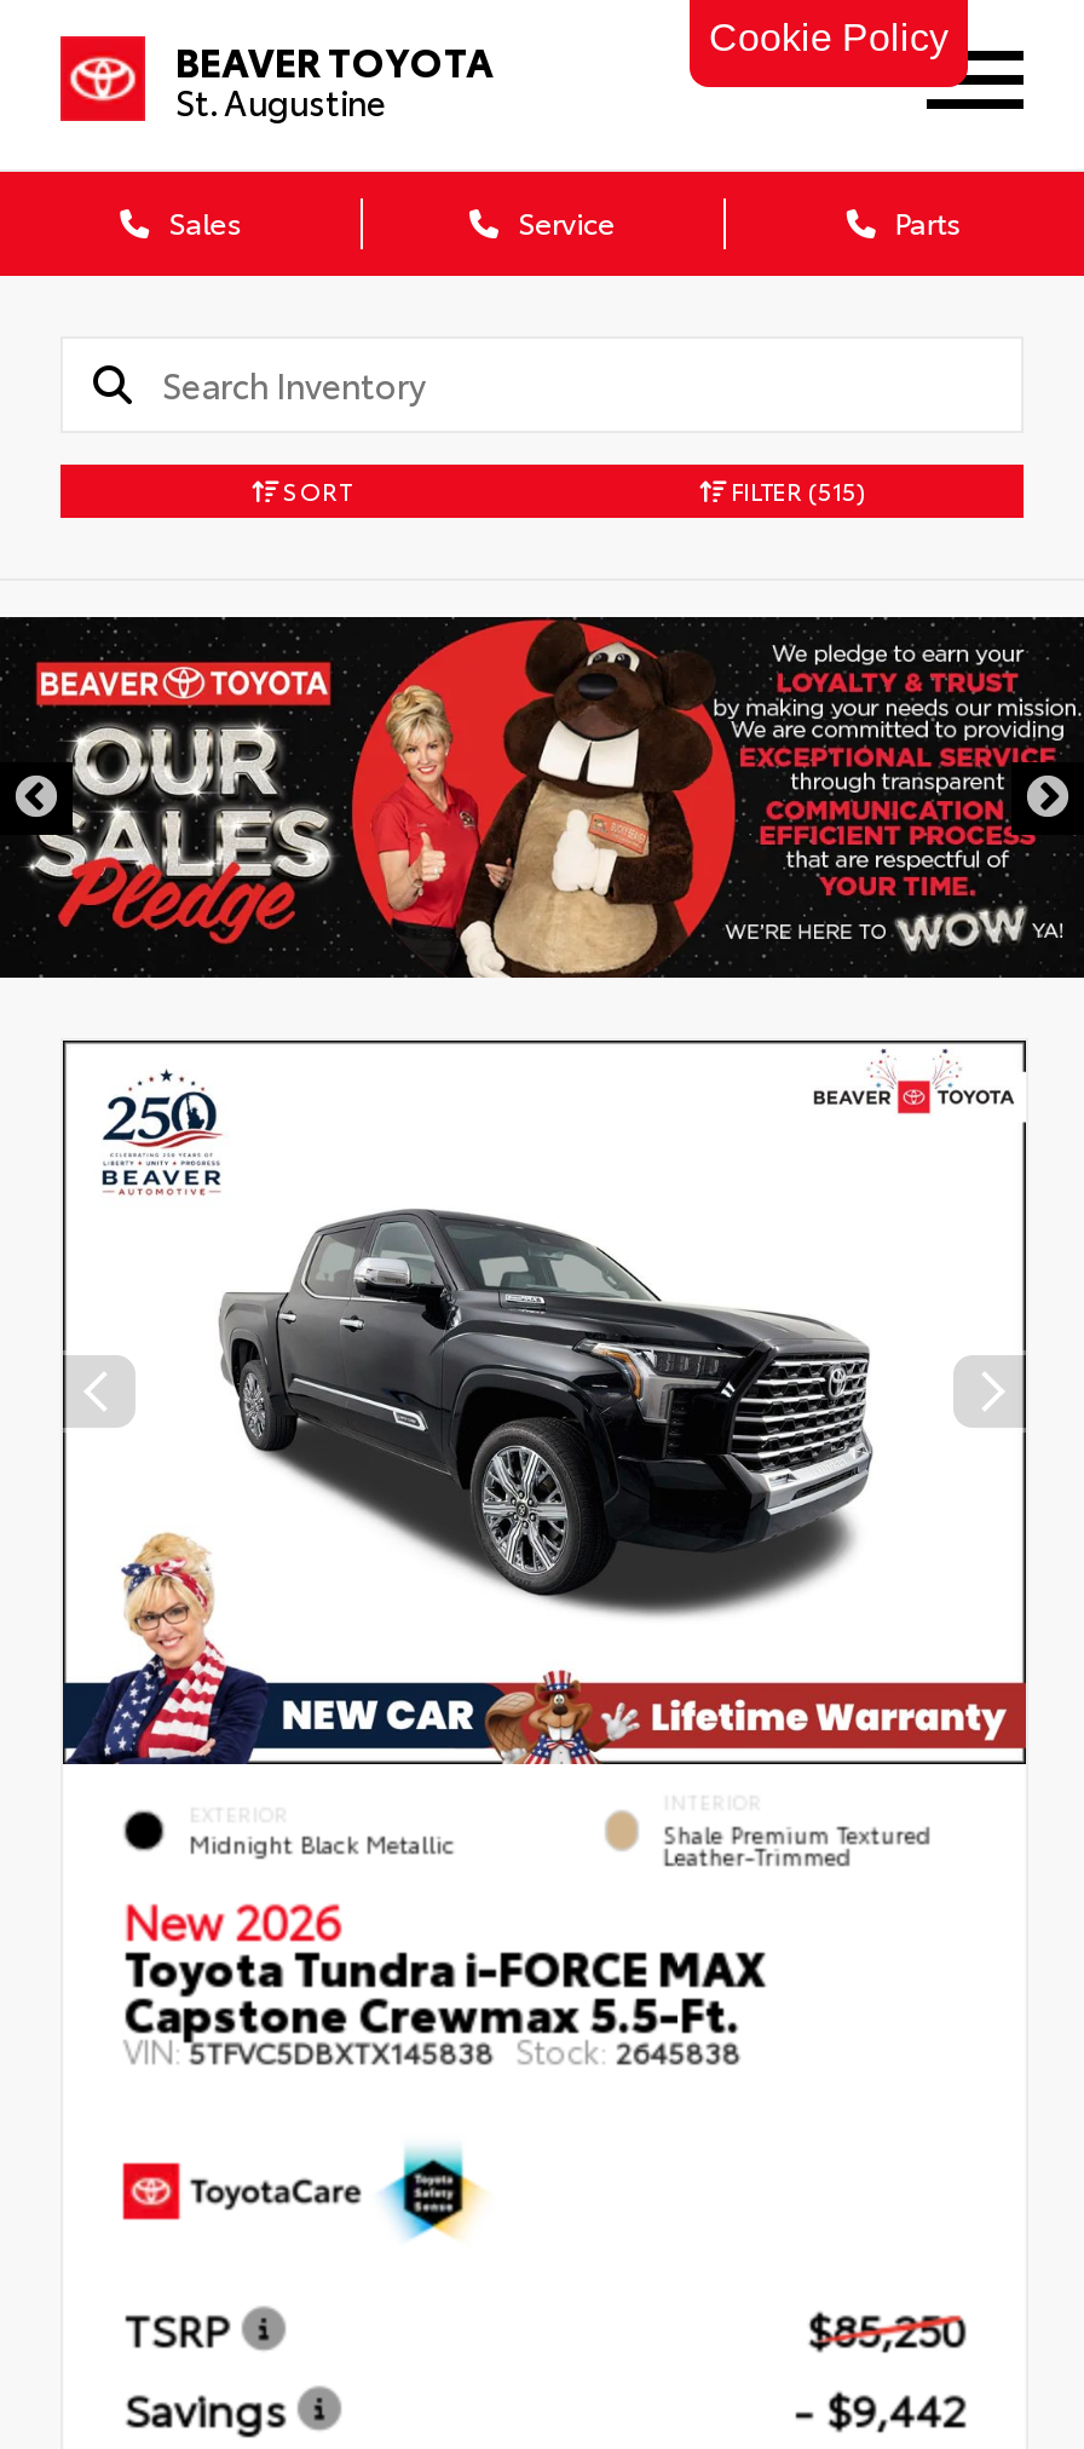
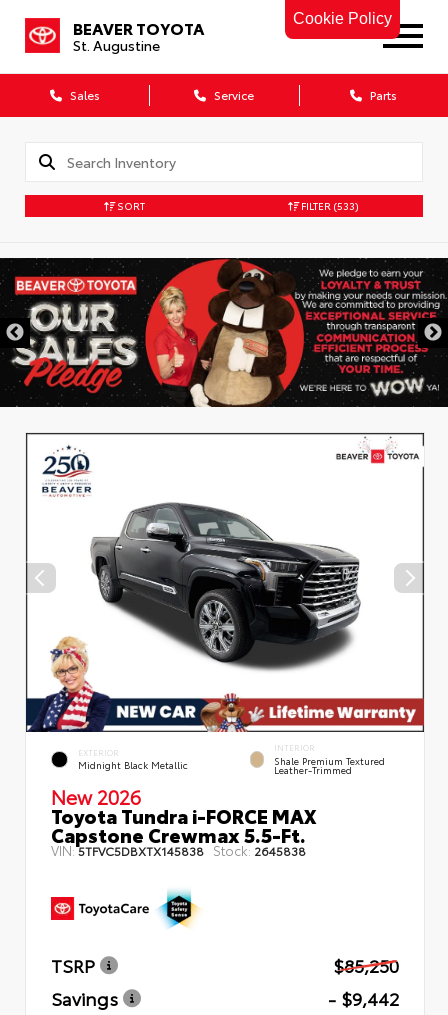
[726,471,866,508] FILTER (515) -> [299,198,359,213] FILTER (533)

